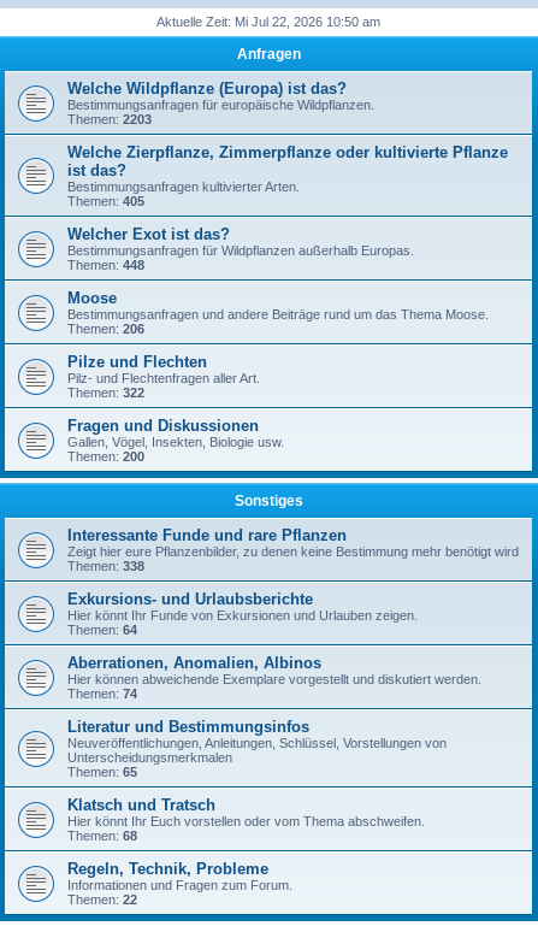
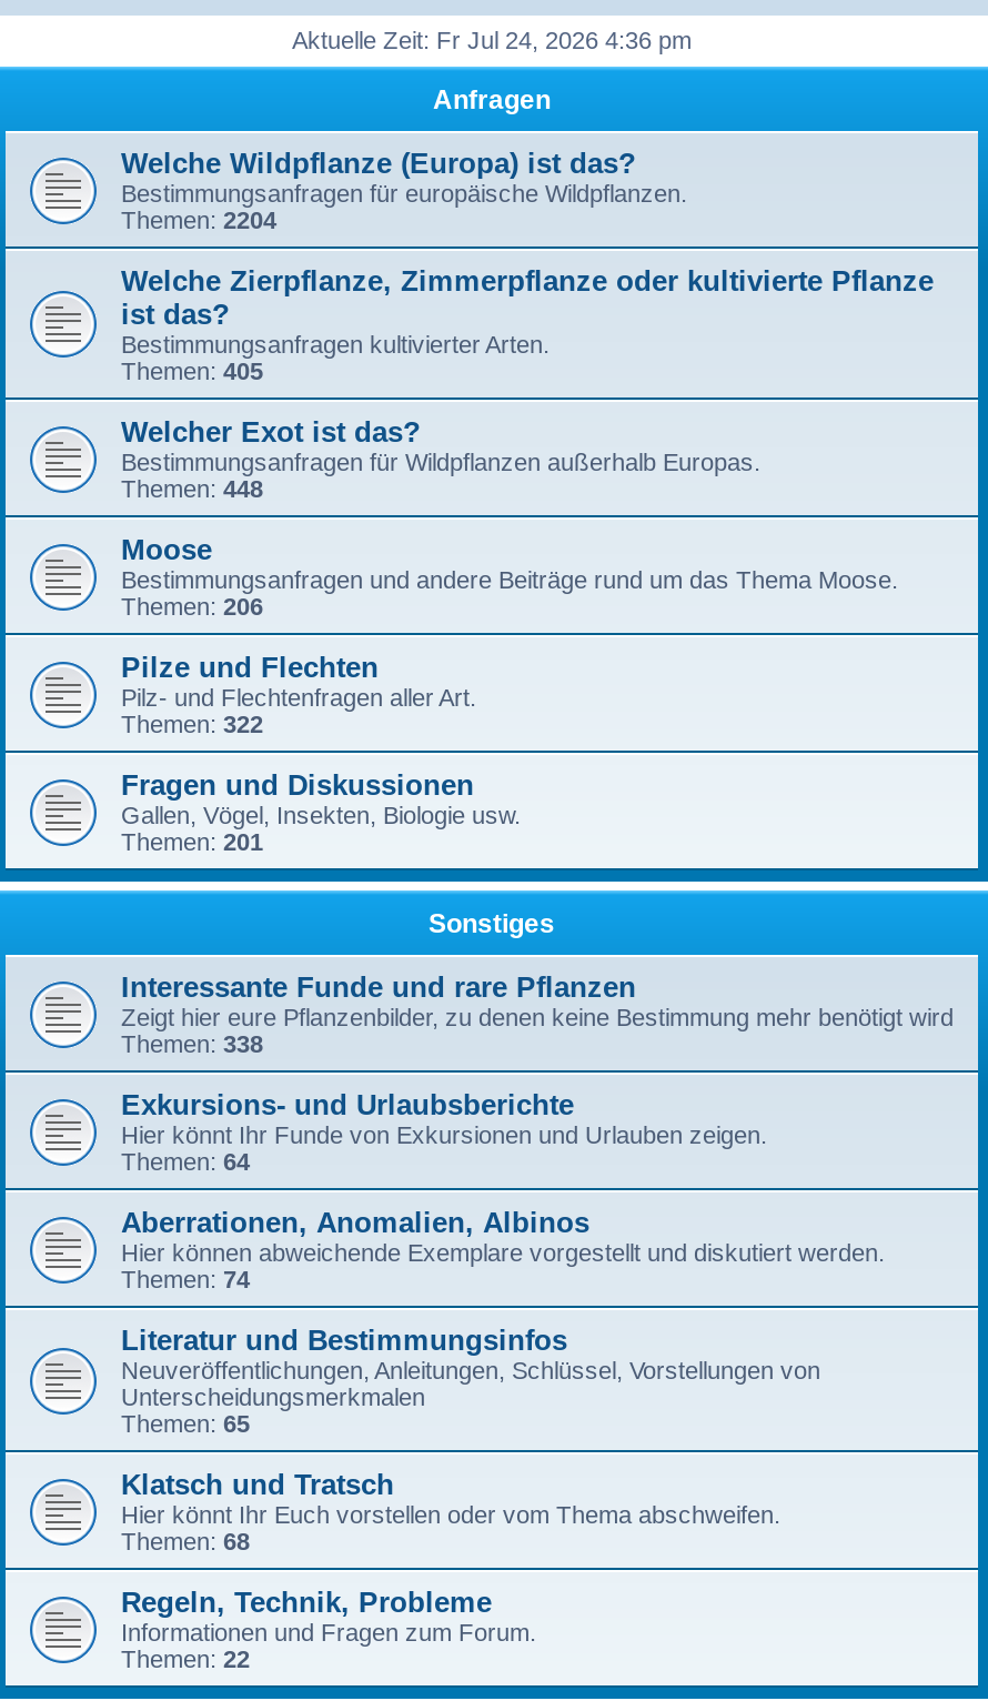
[156,14,380,29] Aktuelle Zeit: Mi Jul 22, 2026 10:50 am -> [292,27,692,53] Aktuelle Zeit: Fr Jul 24, 2026 4:36 pm
[67,112,152,126] Themen: 2203 -> [121,207,276,233] Themen: 2204
[67,449,144,464] Themen: 200 -> [121,828,263,855] Themen: 201

